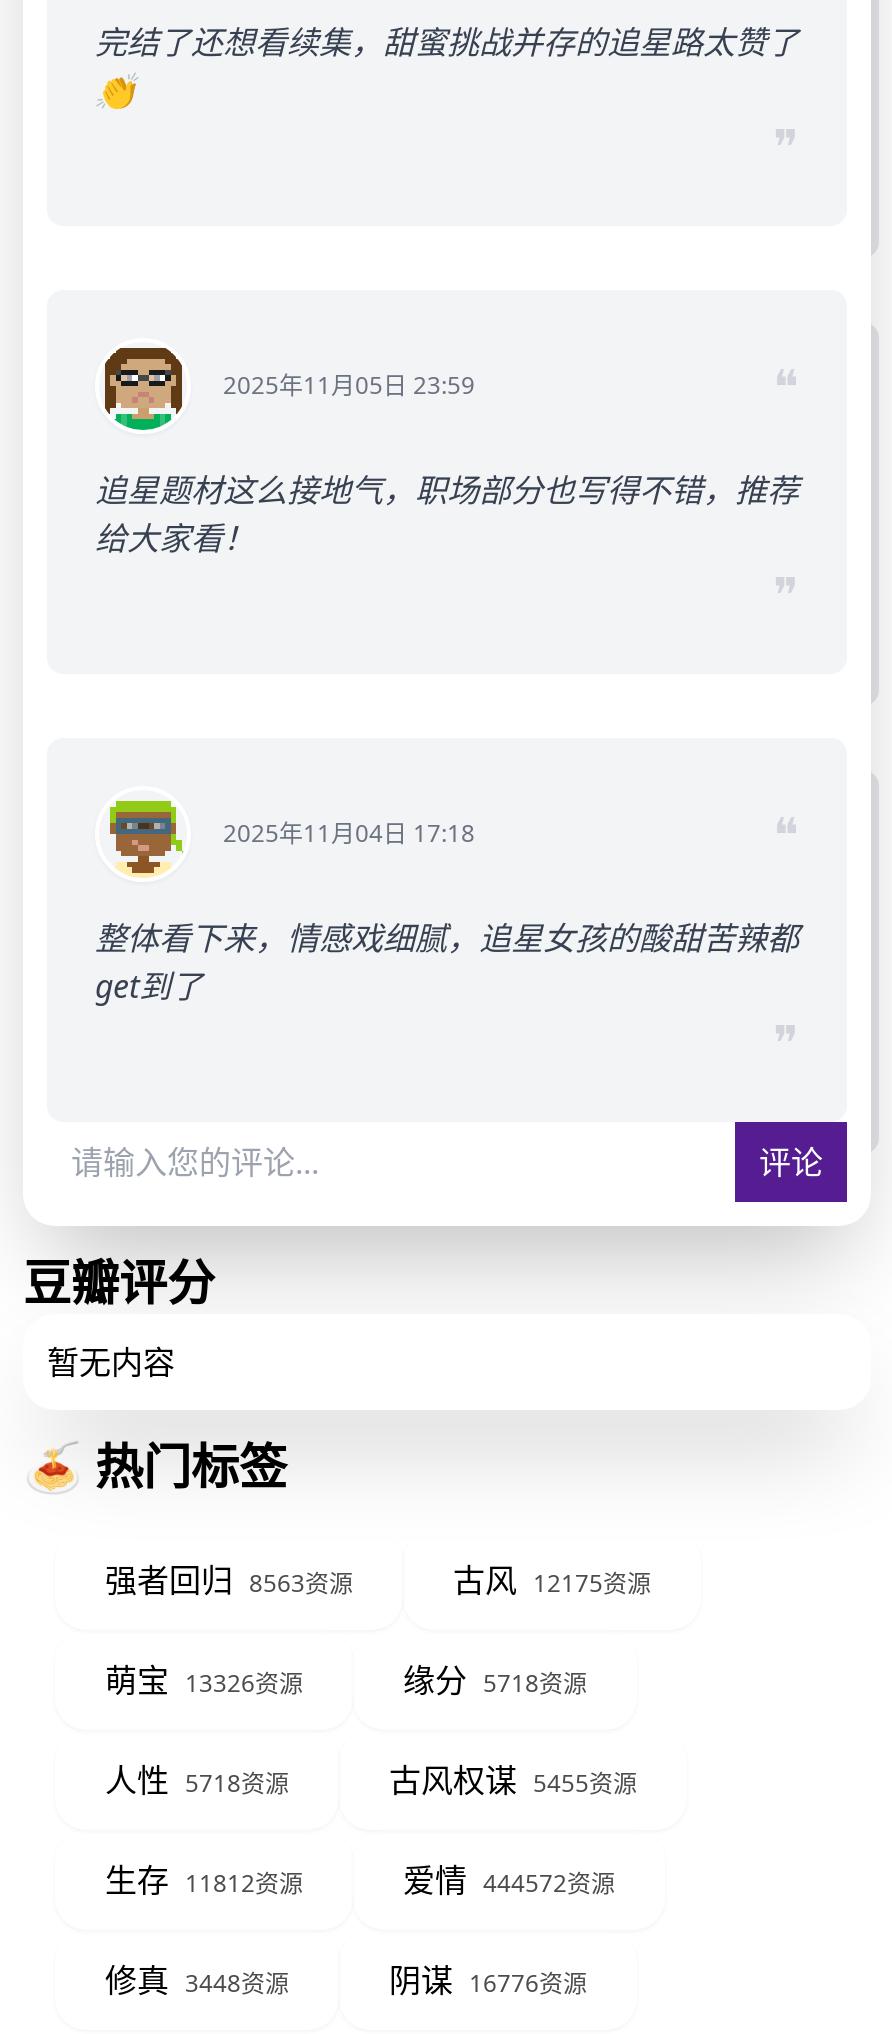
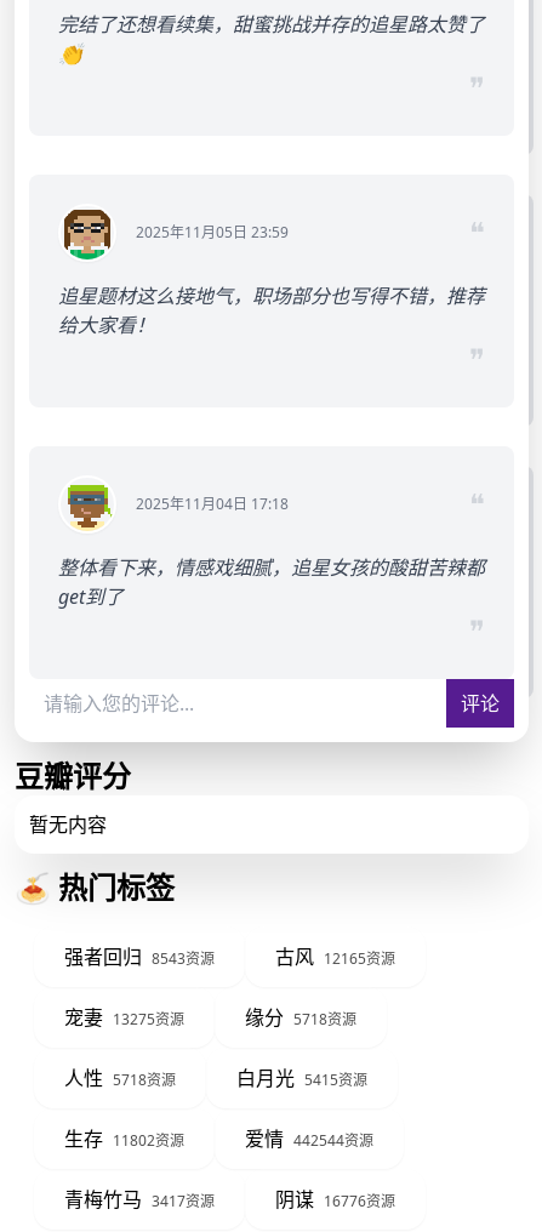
[105,1558,353,1602] 强者回归 8563资源 -> [64,943,215,970] 强者回归 8543资源
[453,1558,651,1602] 古风 12175资源 -> [275,943,395,970] 古风 12165资源
[105,1658,303,1702] 萌宝 13326资源 -> [64,1004,184,1031] 宠妻 13275资源
[389,1758,637,1802] 古风权谋 5455资源 -> [236,1065,367,1091] 白月光 5415资源
[105,1858,615,1902] 生存 11812资源 | 爱情 444572资源 -> [64,1125,373,1152] 生存 11802资源 | 爱情 442544资源
[105,1958,289,2002] 修真 3448资源 -> [64,1186,215,1213] 青梅竹马 3417资源

